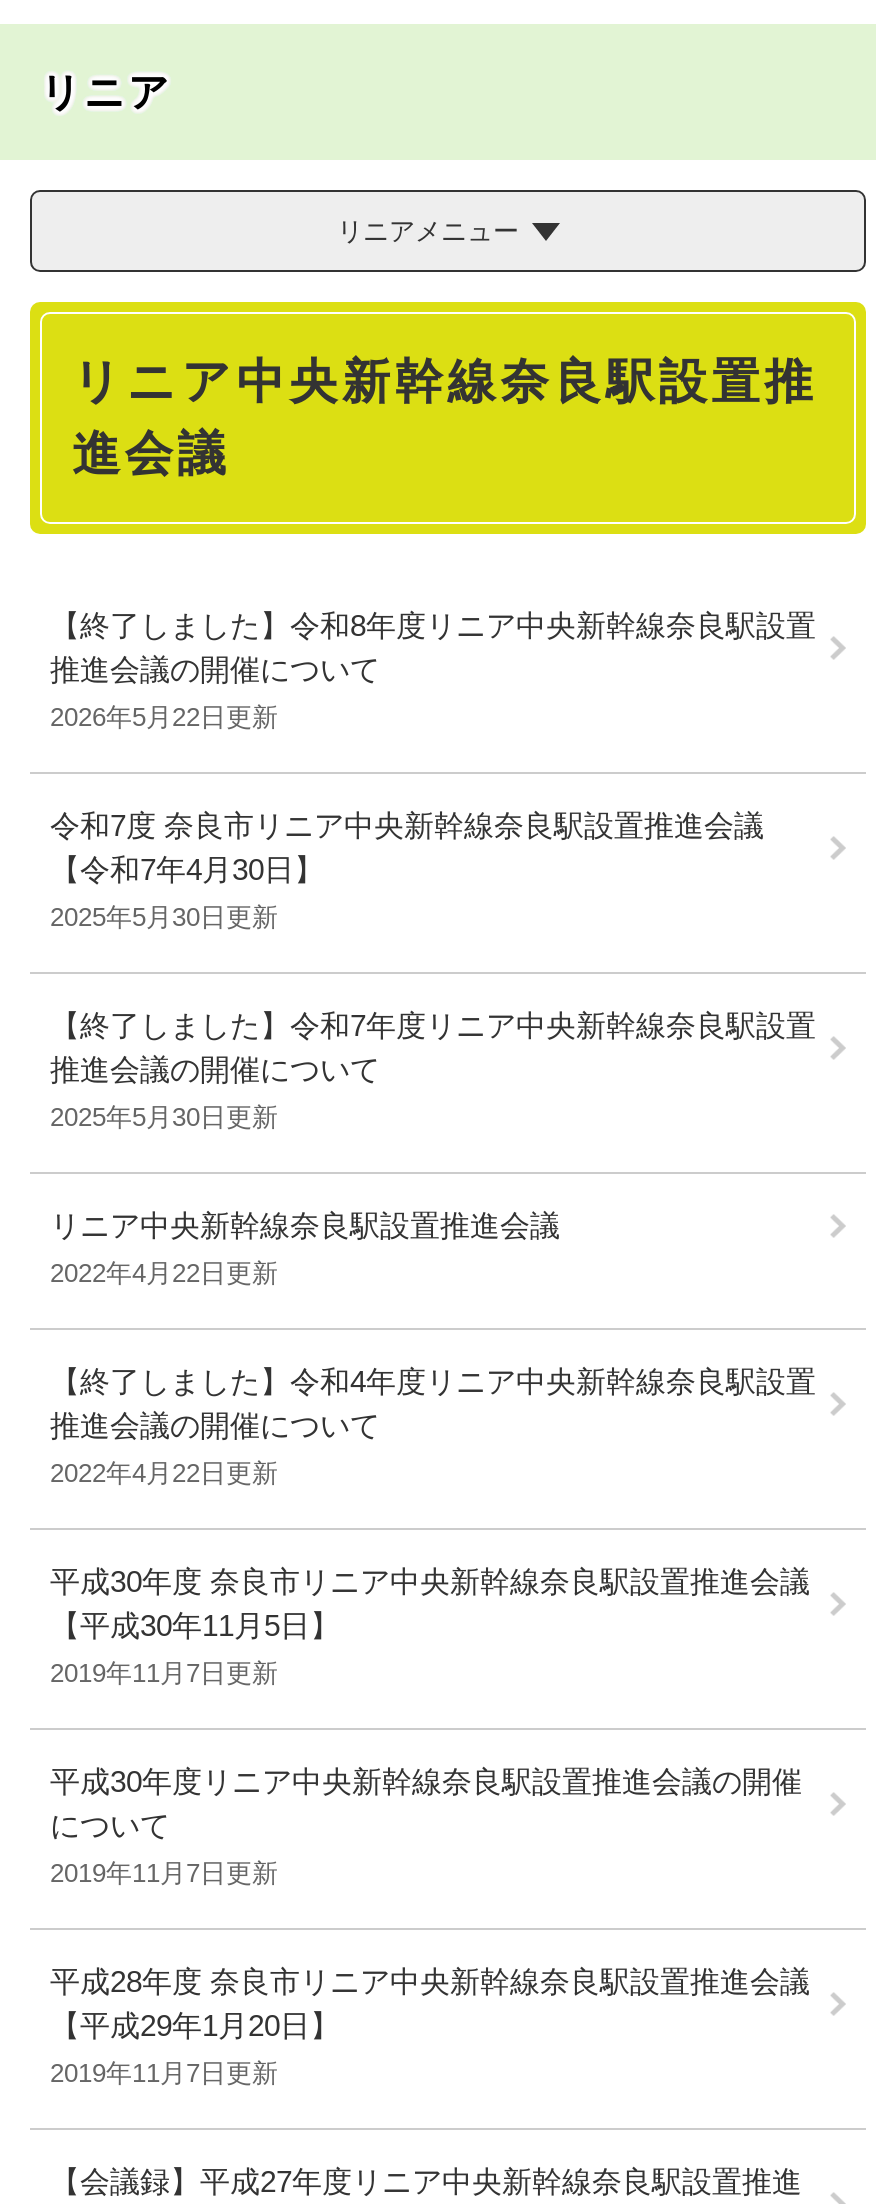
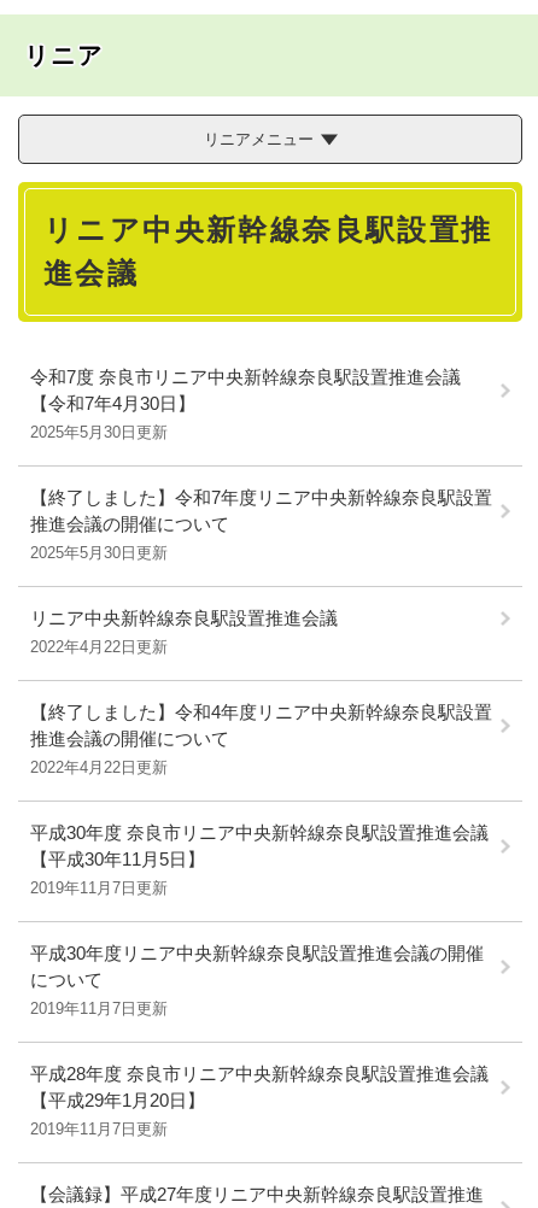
[50,608,816,732] 【終了しました】令和8年度リニア中央新幹線奈良駅設置 | 推進会議の開催について | 2026年5月22日更新 -> none

